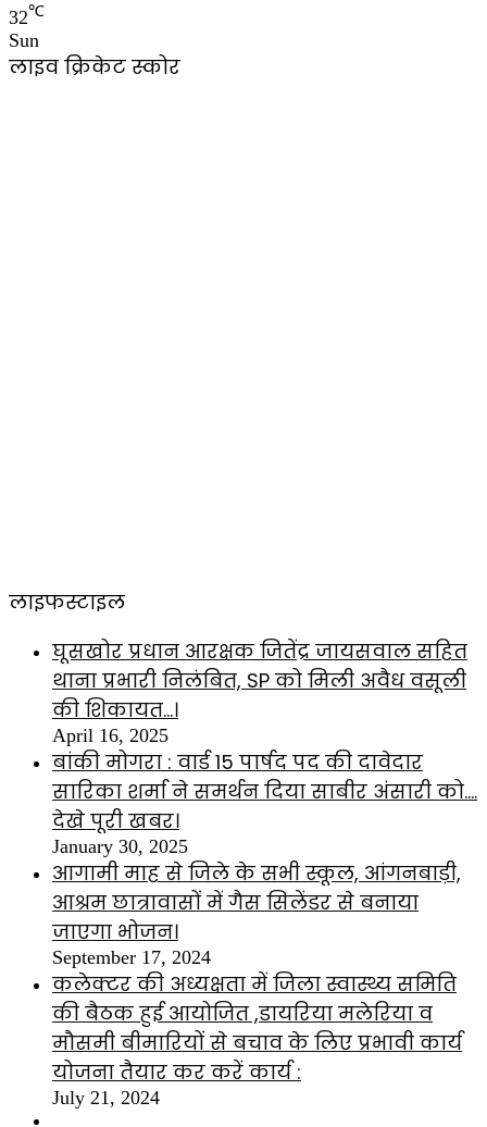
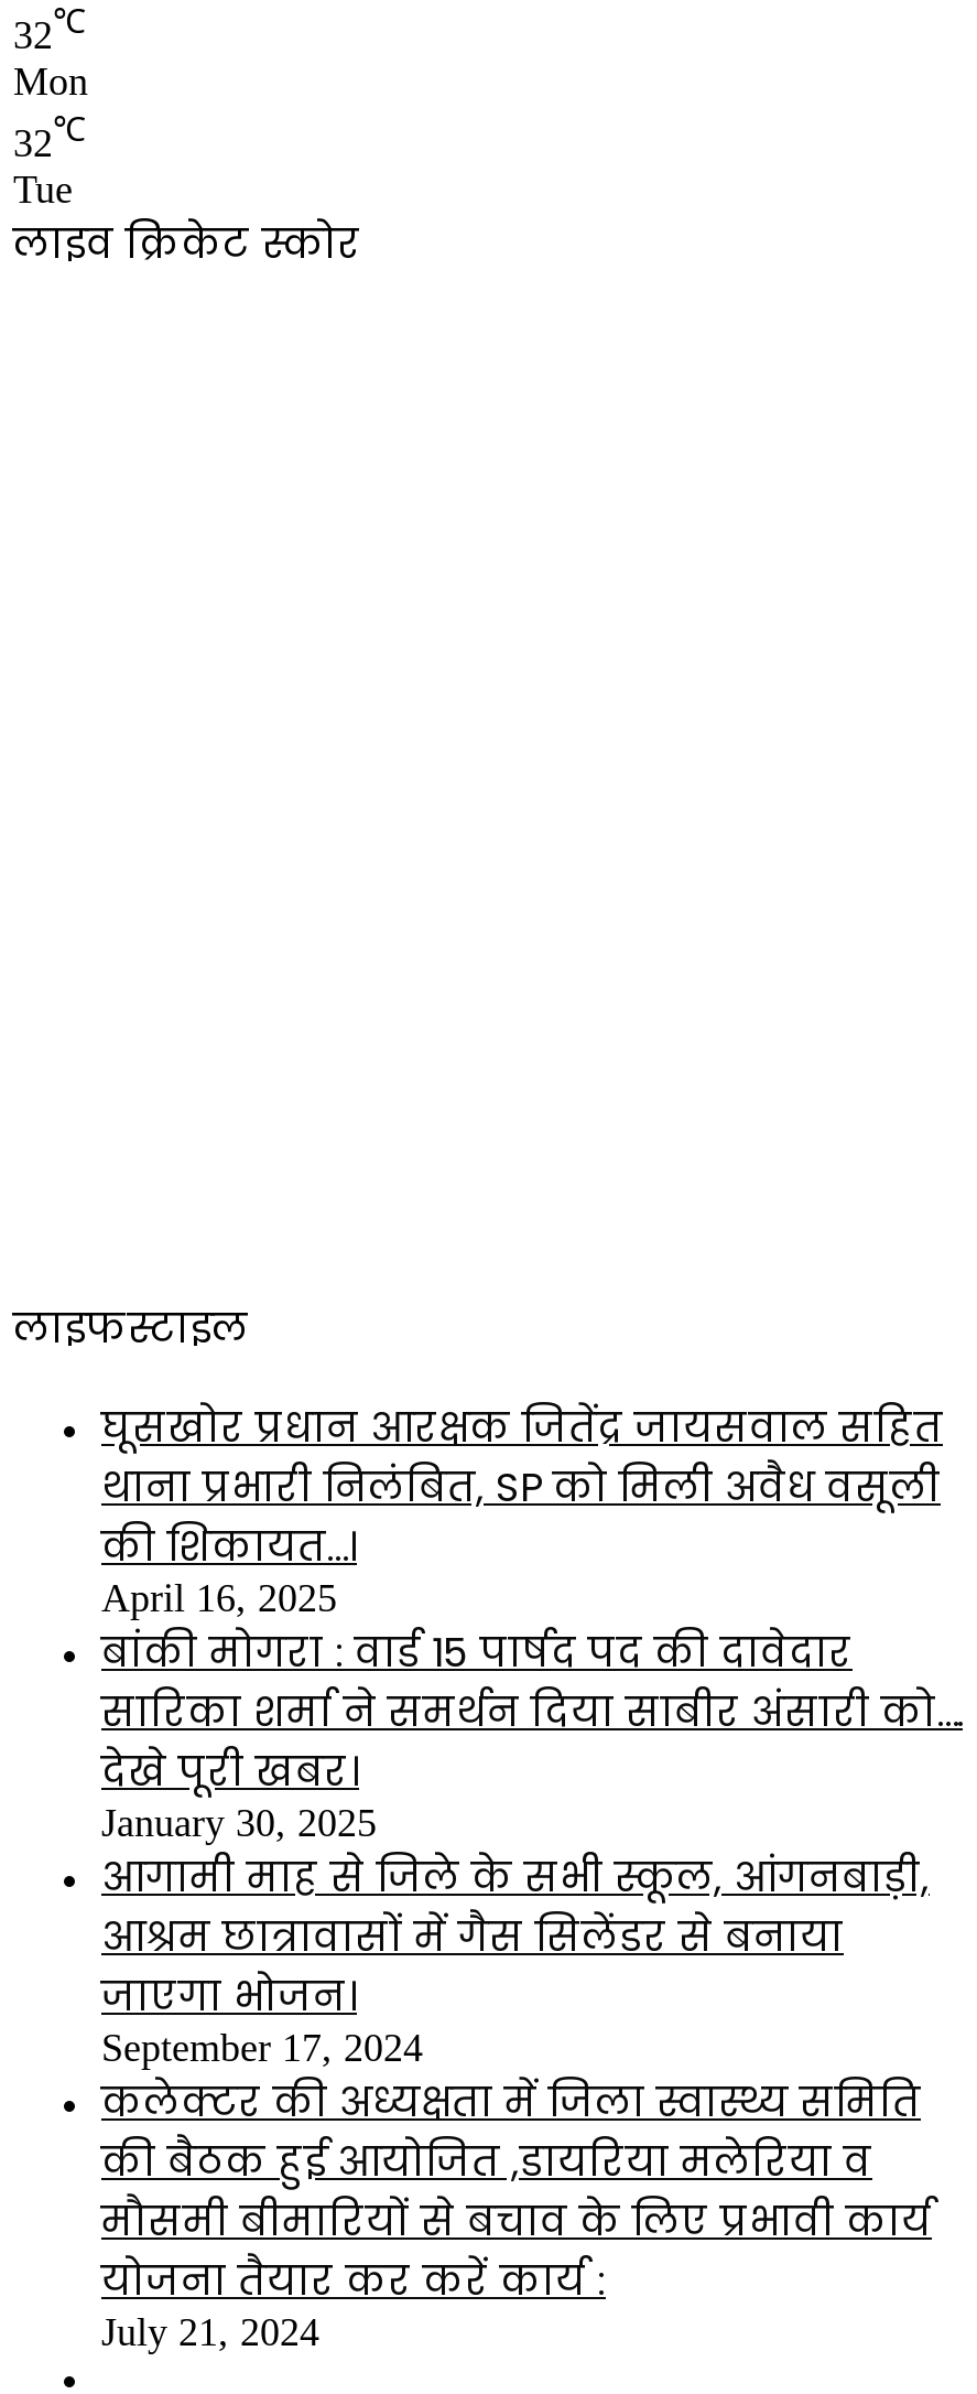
[9,30,39,52] Sun -> [13,61,88,213] Mon | 32℃ | Tue

